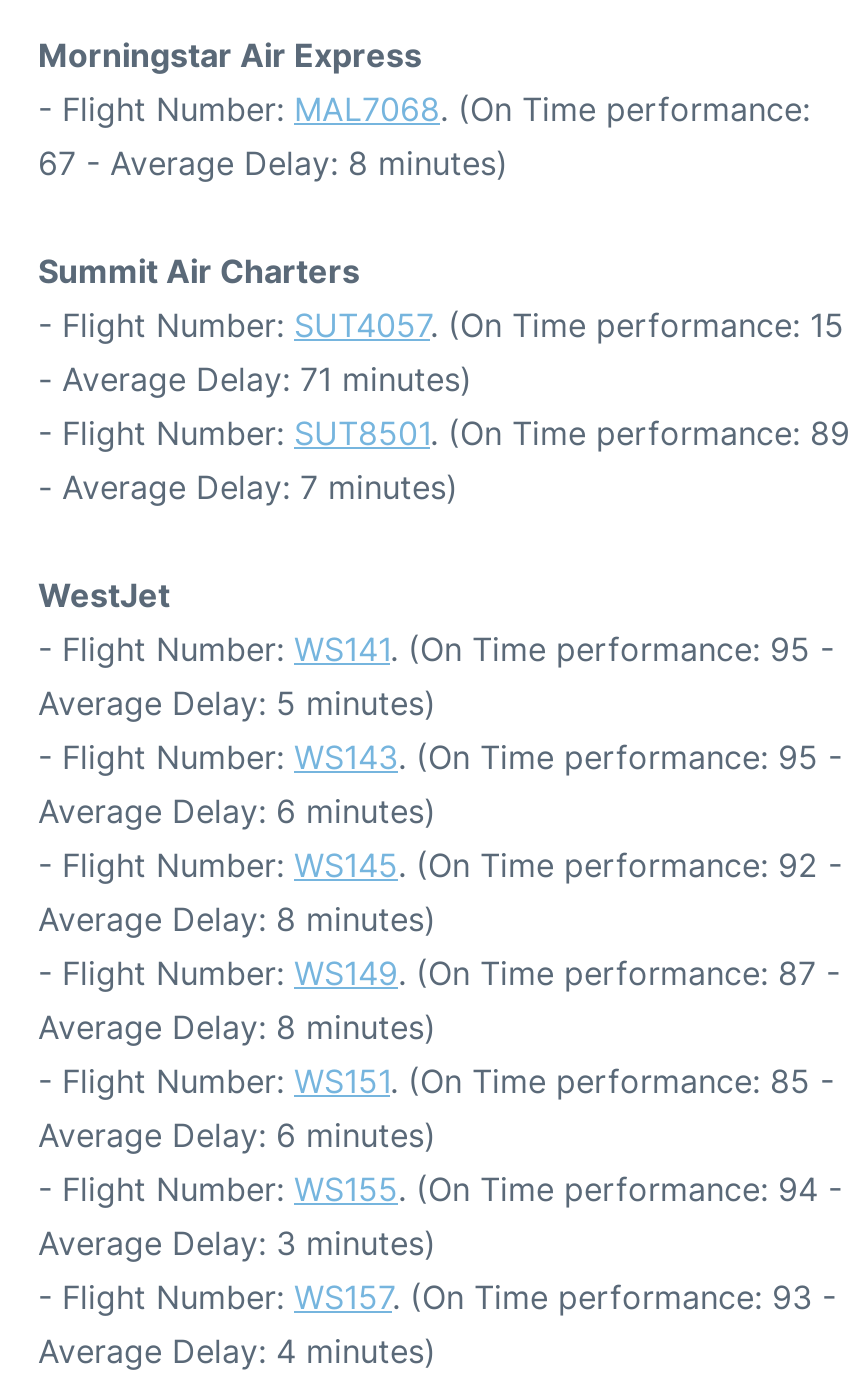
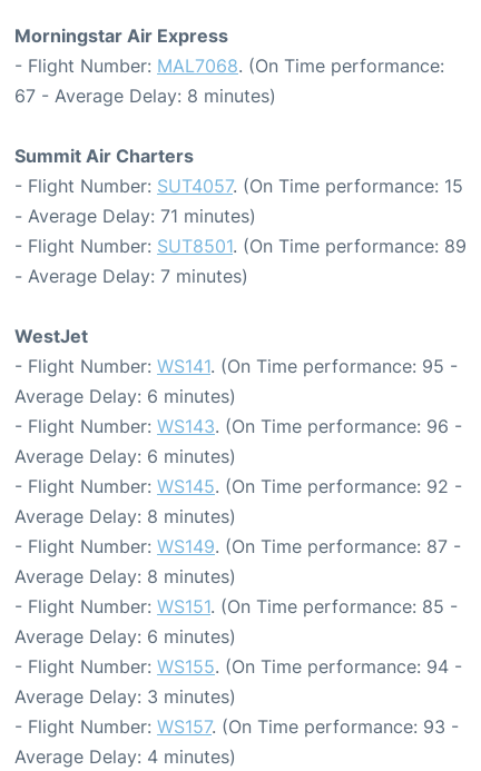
[38,682,436,722] Average Delay: 5 minutes) -> [14,384,236,407] Average Delay: 6 minutes)
[38,736,842,776] - Flight Number: WS143. (On Time performance: 95 - -> [14,415,462,437] - Flight Number: WS143. (On Time performance: 96 -

